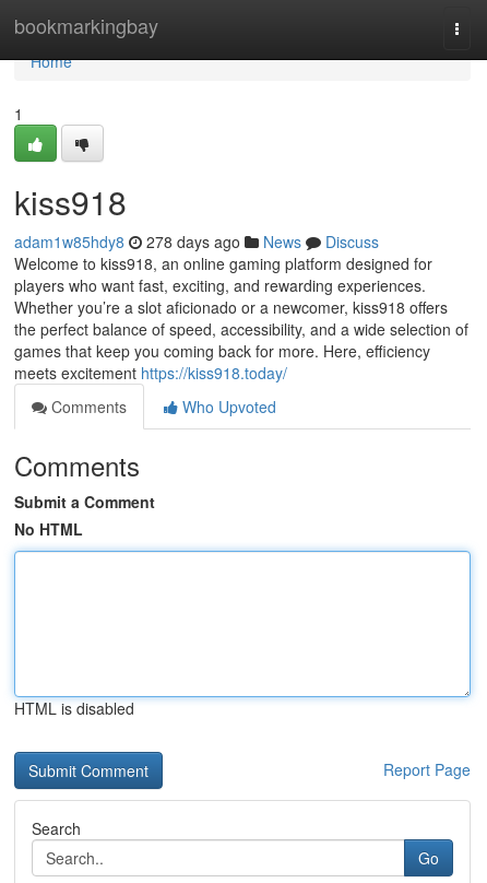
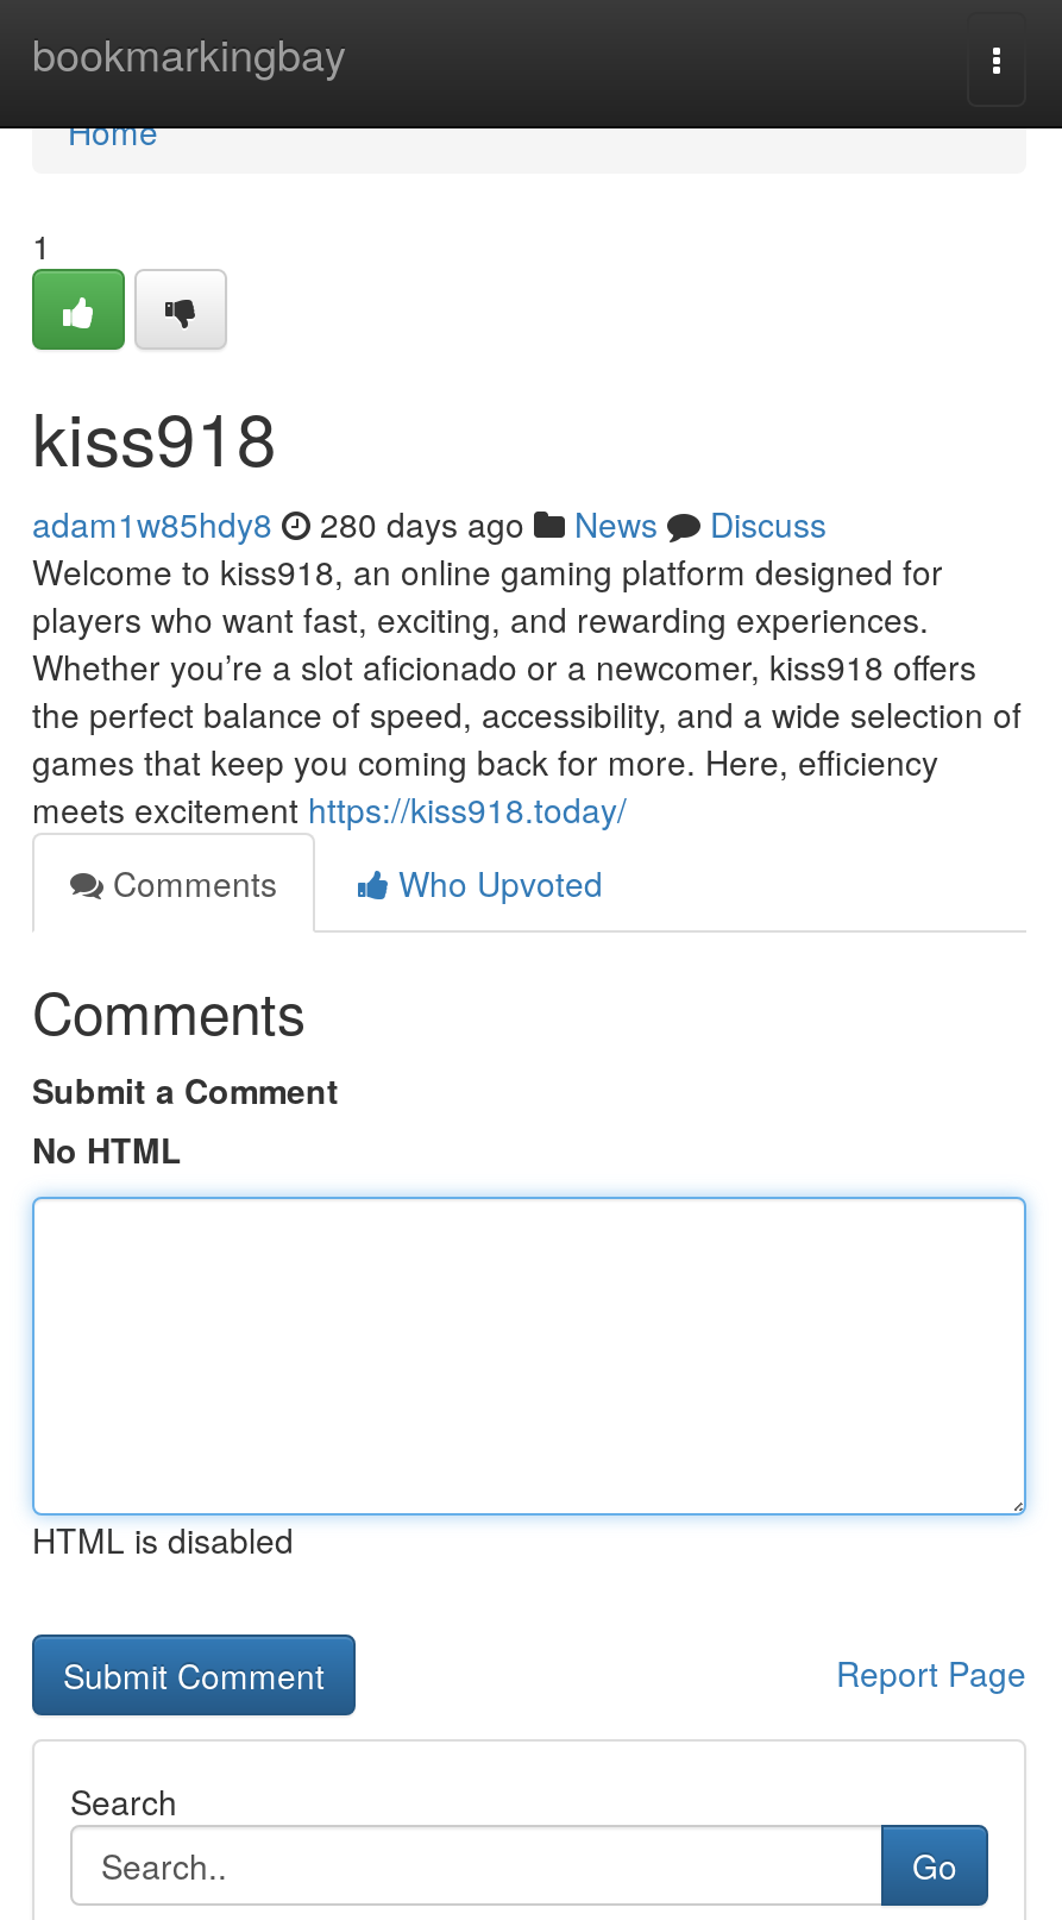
[14,231,379,252] adam1w85hdy8 278 days ago News Discuss -> [32,500,827,547] adam1w85hdy8 280 days ago News Discuss

